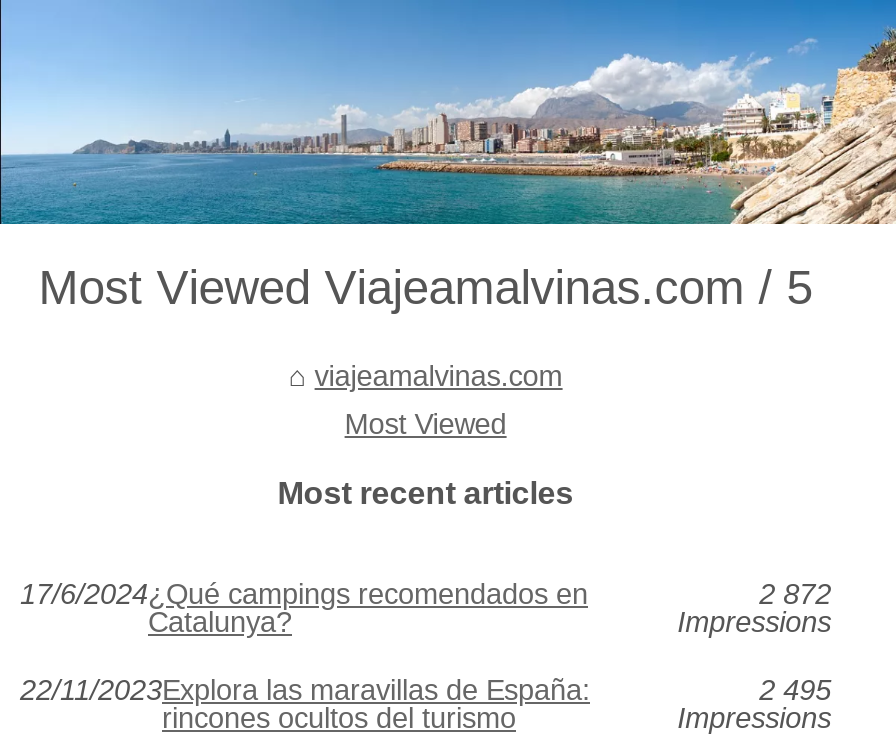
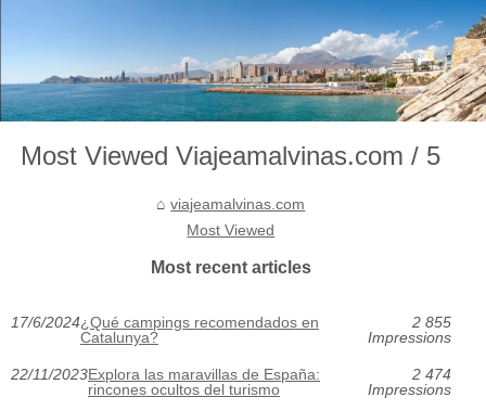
[759,578,831,610] 2 872 -> [412,313,451,331] 2 855
[759,674,831,706] 2 495 -> [412,366,451,383] 2 474

